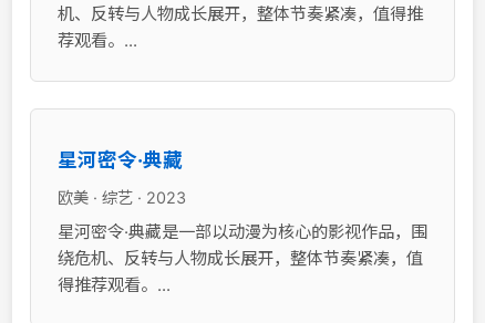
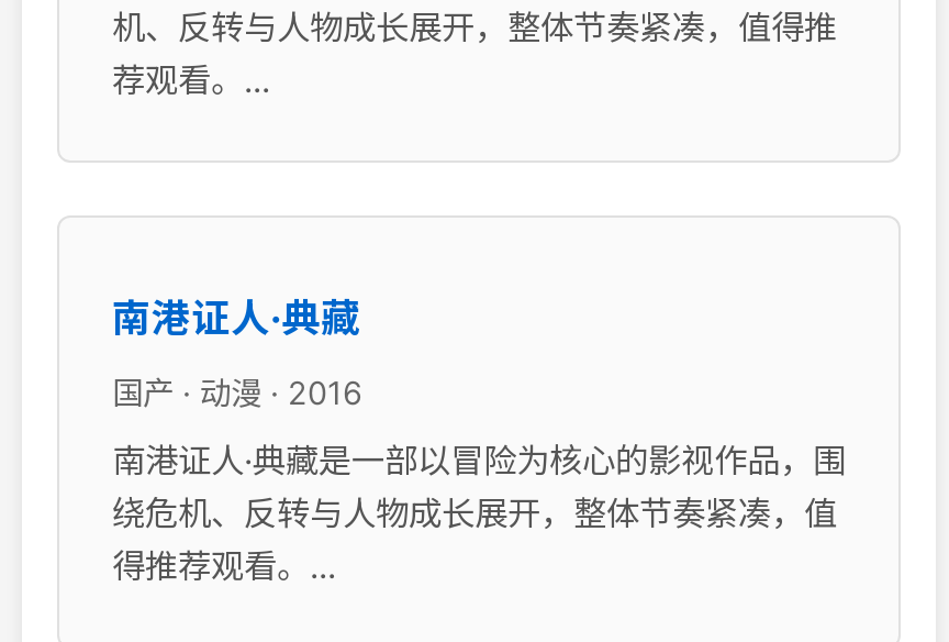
[58,148,183,171] 星河密令·典藏 -> [112,295,360,341] 南港证人·典藏
[58,188,186,207] 欧美 · 综艺 · 2023 -> [112,374,362,411] 国产 · 动漫 · 2016
[58,221,427,242] 星河密令·典藏是一部以动漫为核心的影视作品，围 -> [112,440,846,481] 南港证人·典藏是一部以冒险为核心的影视作品，围

